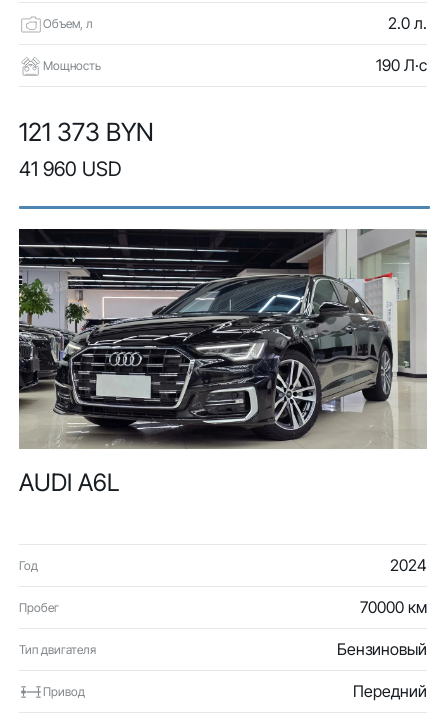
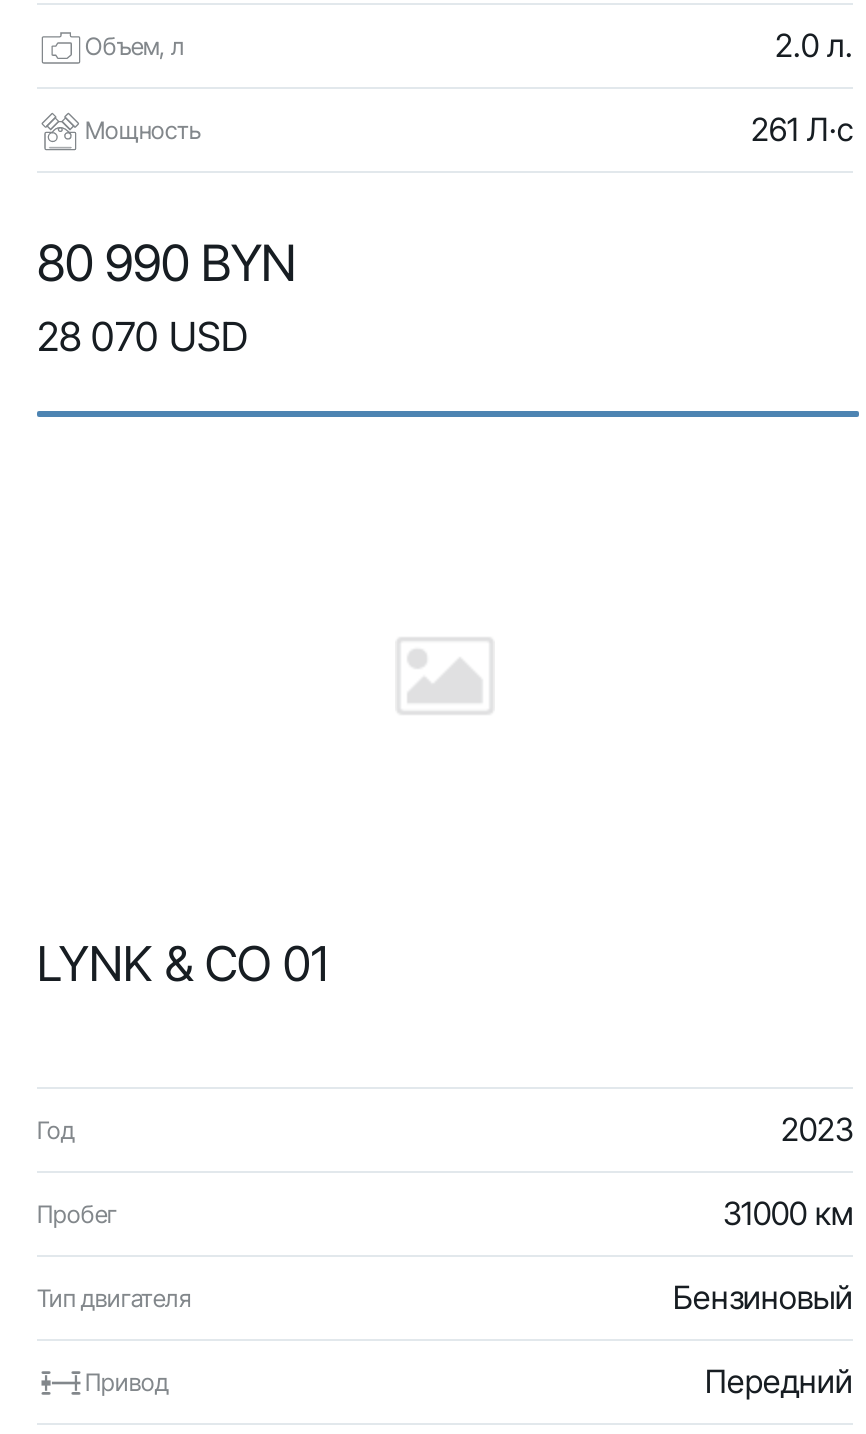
[376,55,427,75] 190 Л·с -> [751,109,853,149] 261 Л·с
[19,117,154,181] 121 373 BYN | 41 960 USD -> [37,233,297,361] 80 990 BYN | 28 070 USD
[18,228,428,450] [image] -> none
[19,468,119,497] AUDI A6L -> [37,935,329,993] LYNK & CO 01
[390,555,427,575] 2024 -> [781,1109,853,1149] 2023
[360,597,427,617] 70000 км -> [723,1193,853,1233] 31000 км

